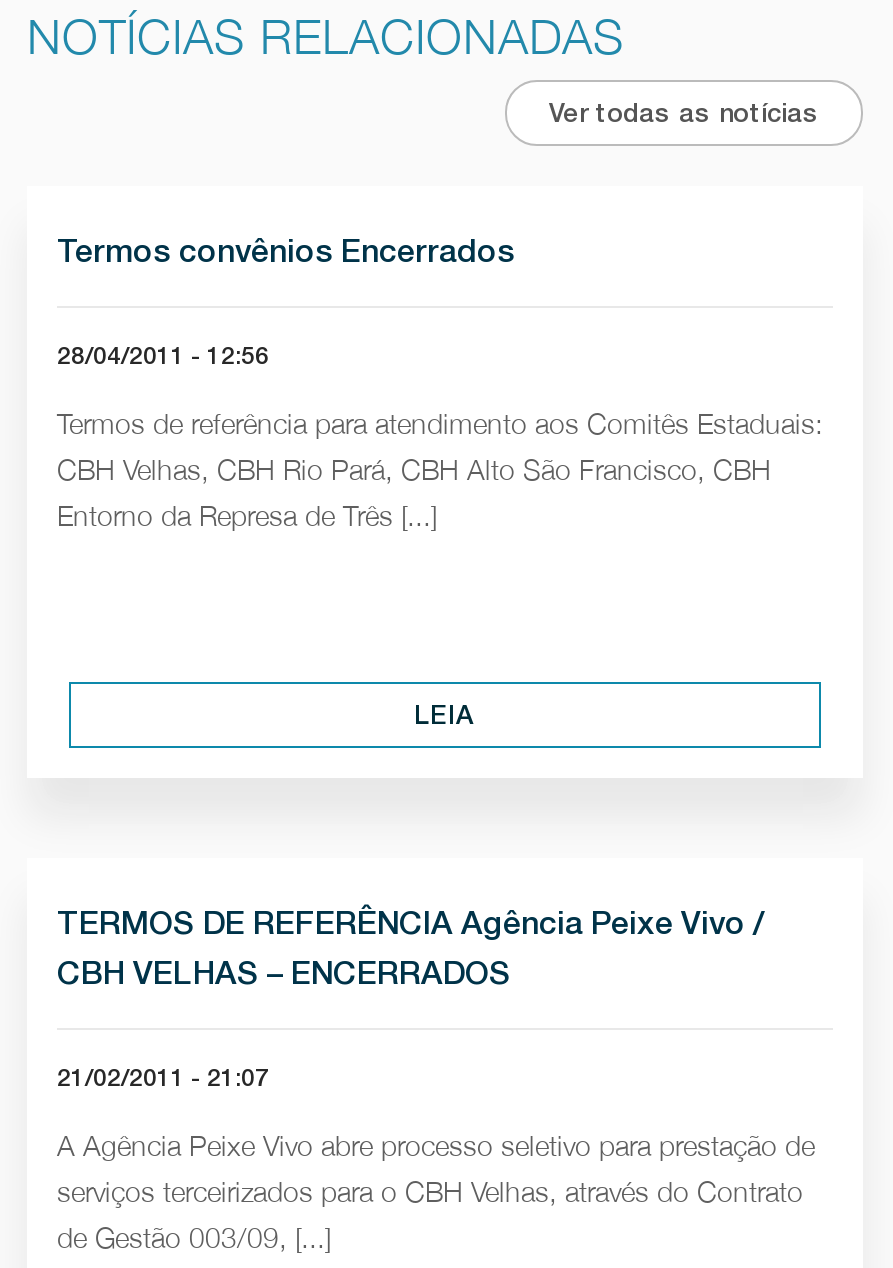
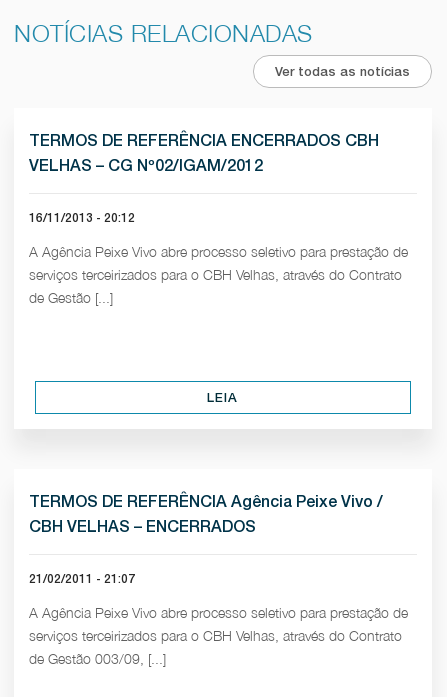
[57,232,515,270] Termos convênios Encerrados -> [29,131,379,175] TERMOS DE REFERÊNCIA ENCERRADOS CBH | VELHAS – CG Nº02/IGAM/2012
[57,342,269,370] 28/04/2011 - 12:56 -> [29,211,135,225] 16/11/2013 - 20:12
[57,406,823,532] Termos de referência para atendimento aos Comitês Estaduais: | CBH Velhas, CBH Rio Pará, CBH Alto São Francisco, CBH | Entorno da Represa de Três [...] -> [29,243,408,306] A Agência Peixe Vivo abre processo seletivo para prestação de | serviços terceirizados para o CBH Velhas, através do Contrato | de Gestão [...]

